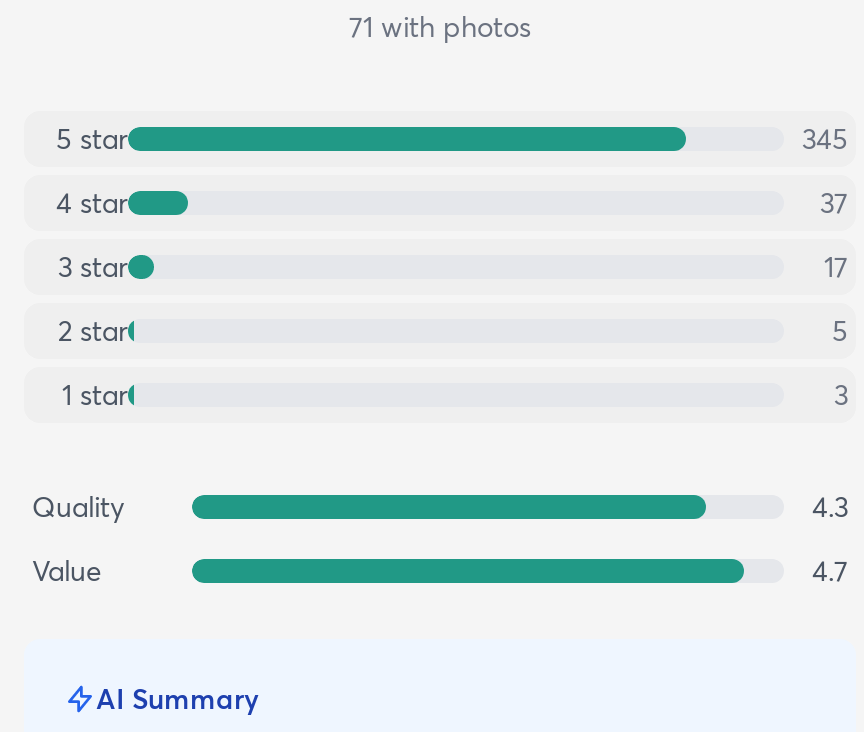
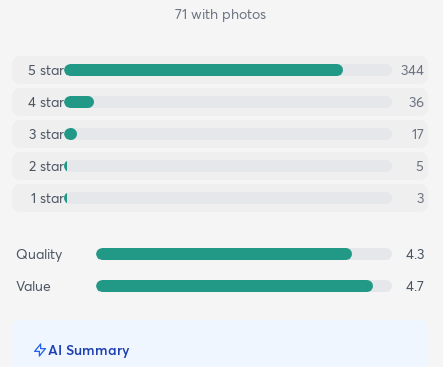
[802,121,848,157] 345 -> [401,61,424,79] 344
[820,185,848,221] 37 -> [409,93,424,111] 36

